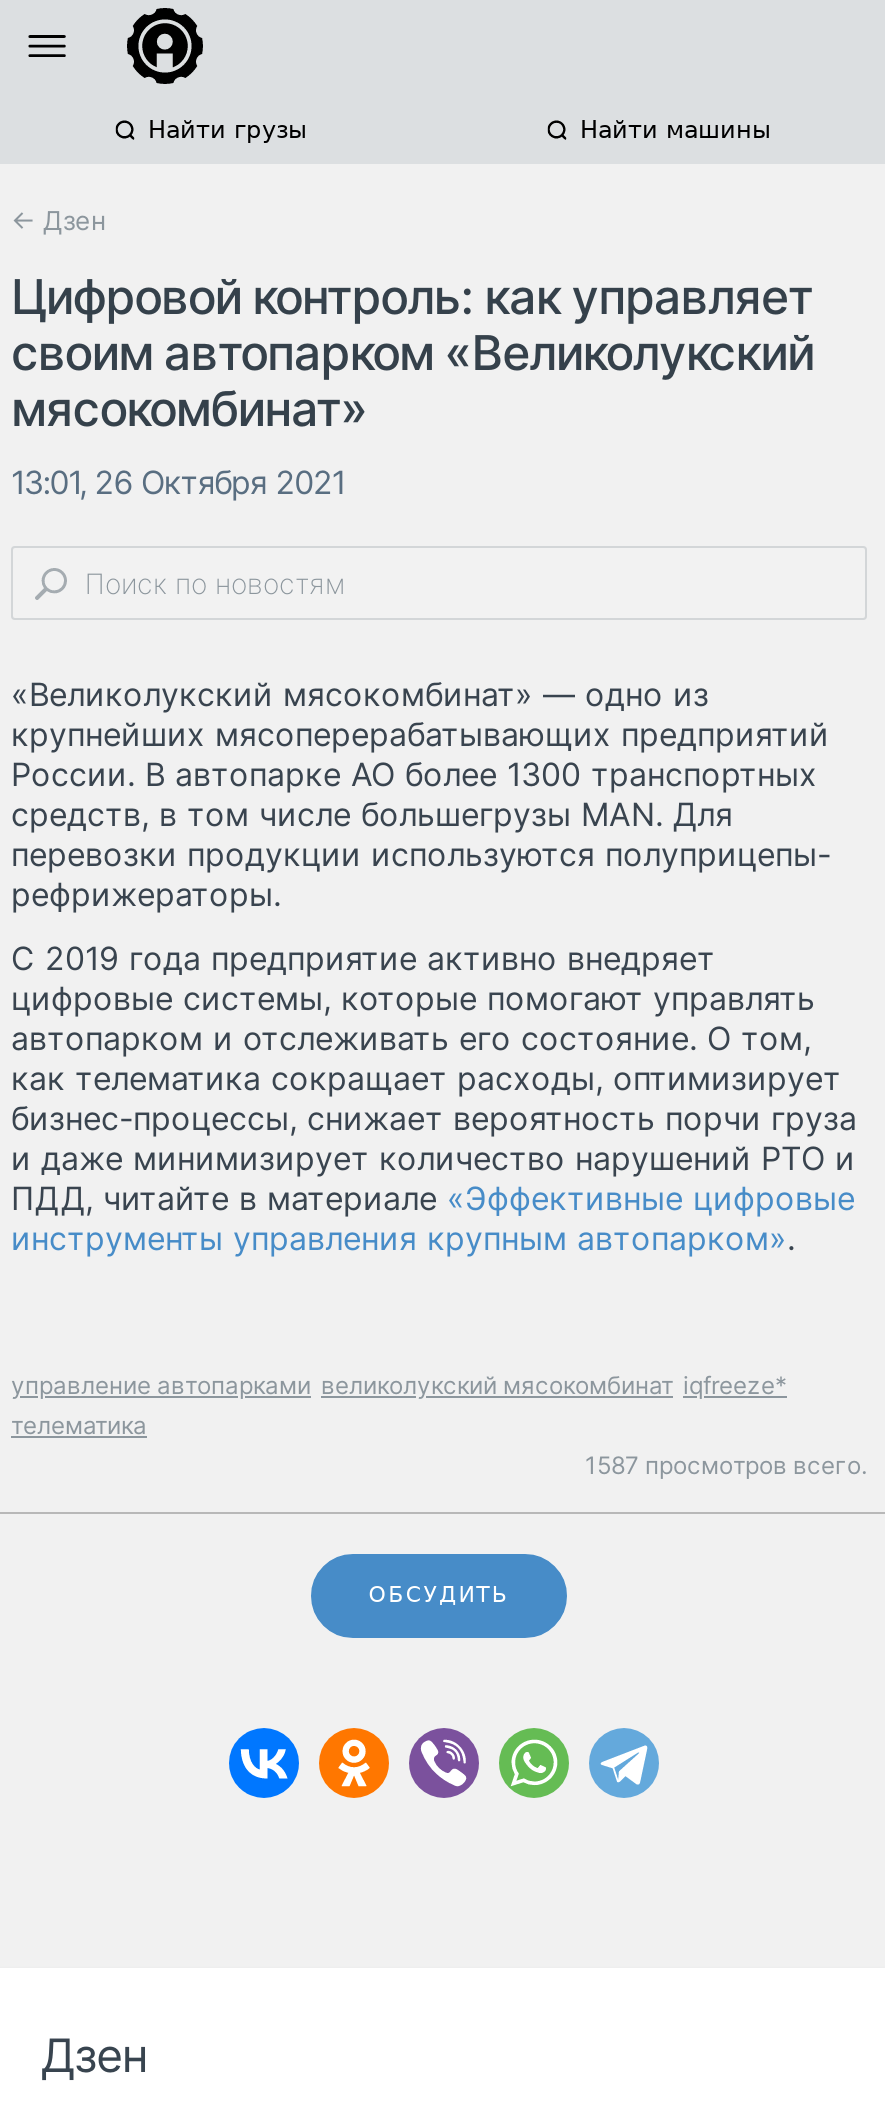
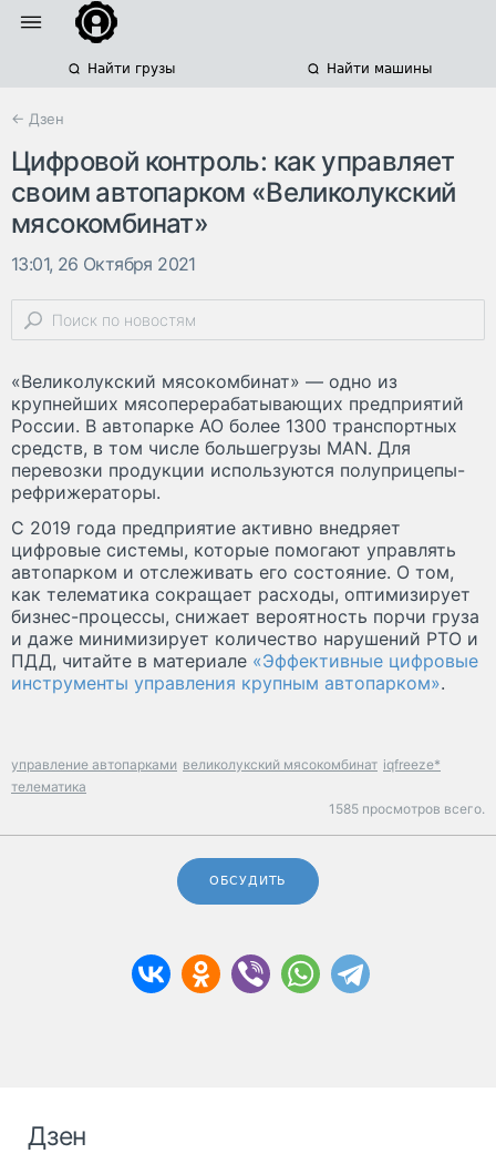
[585,1450,867,1480] 1587 просмотров всего. -> [329,800,485,817] 1585 просмотров всего.

